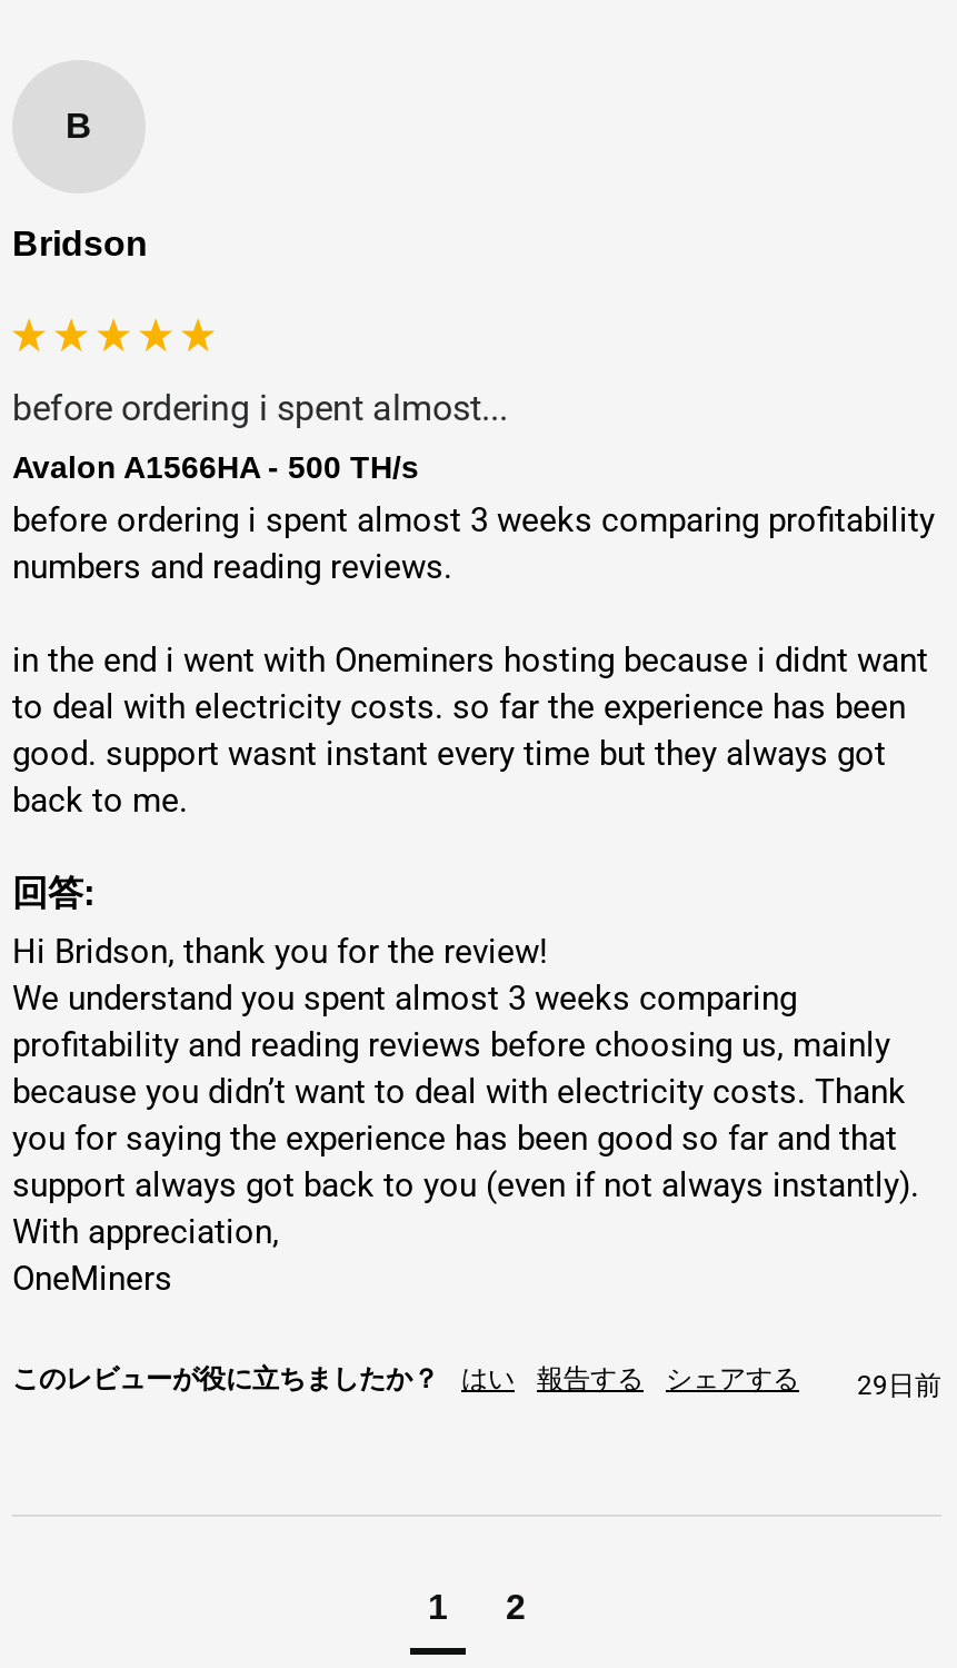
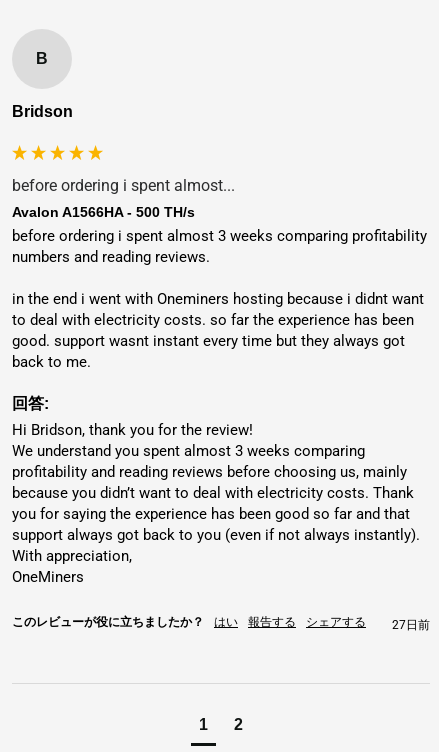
[857,1370,941,1401] 29日前 -> [392,618,430,632] 27日前

